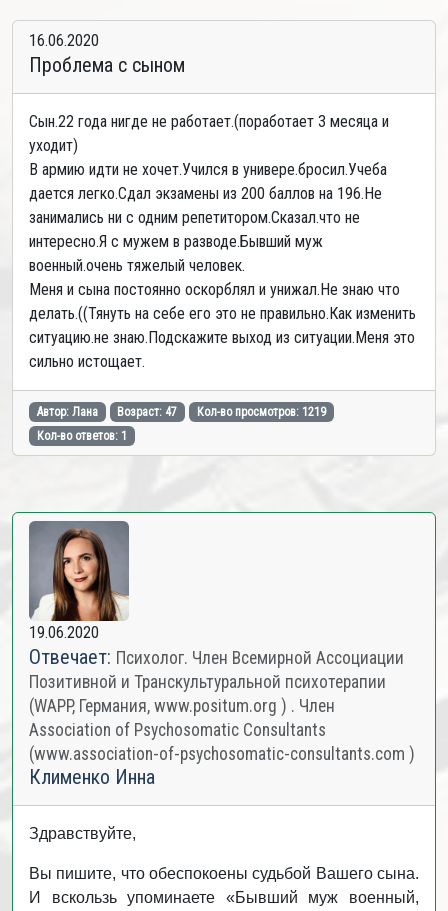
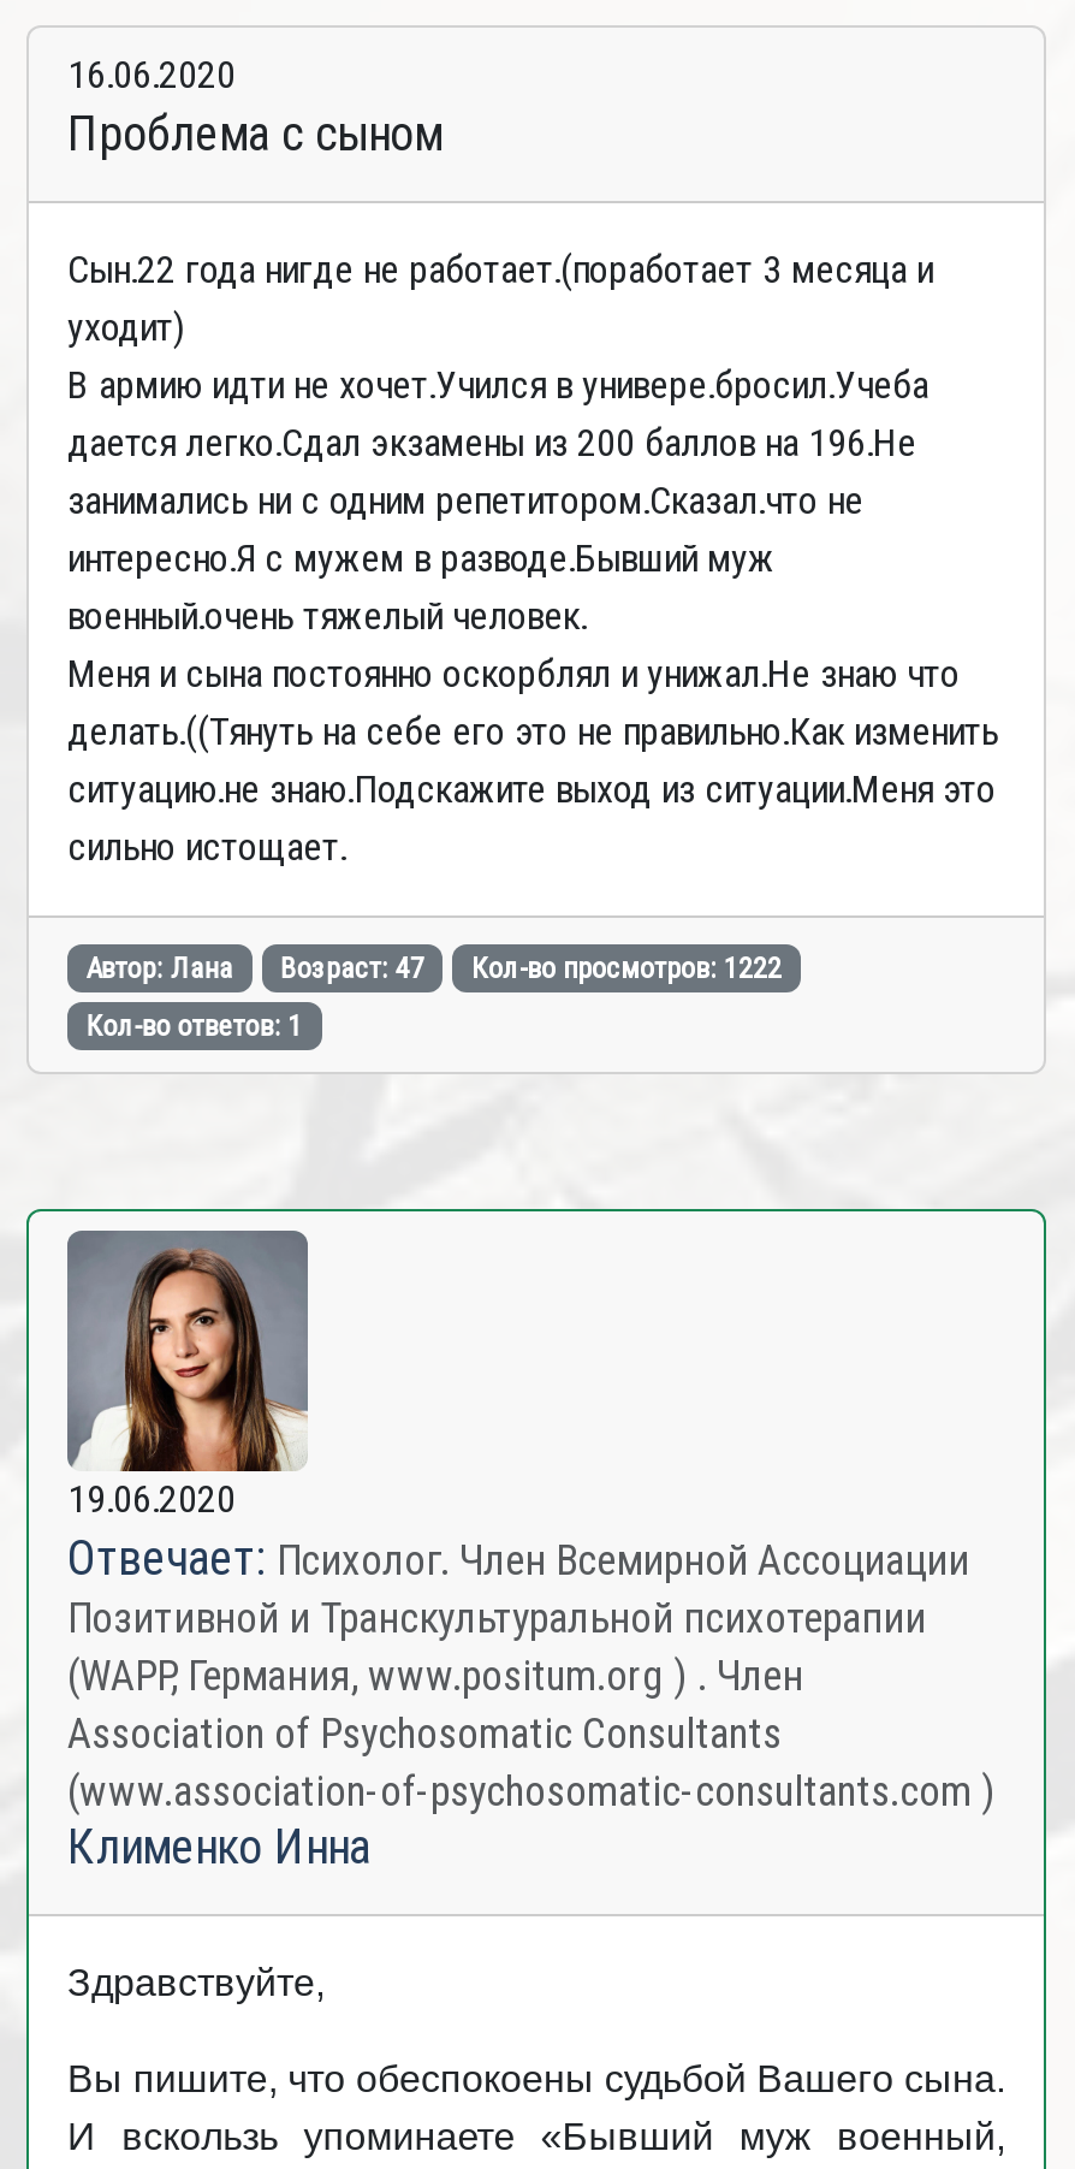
[197,405,326,419] Кол-во просмотров: 1219 -> [471,952,782,985] Кол-во просмотров: 1222

